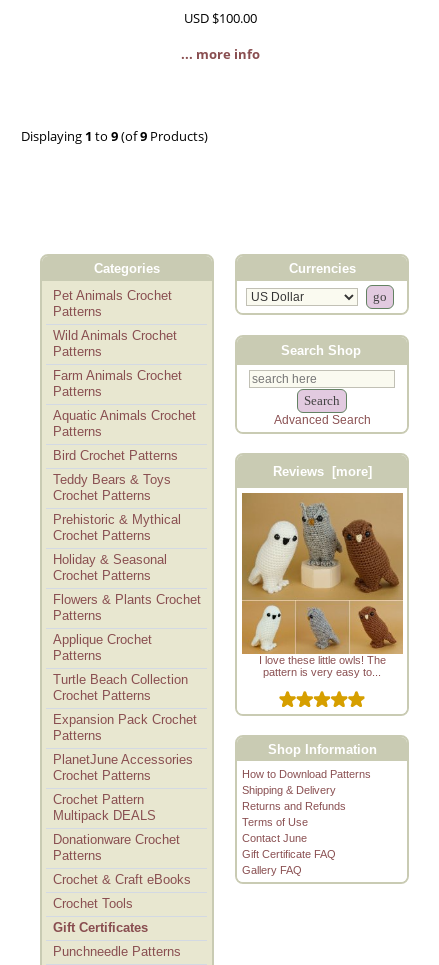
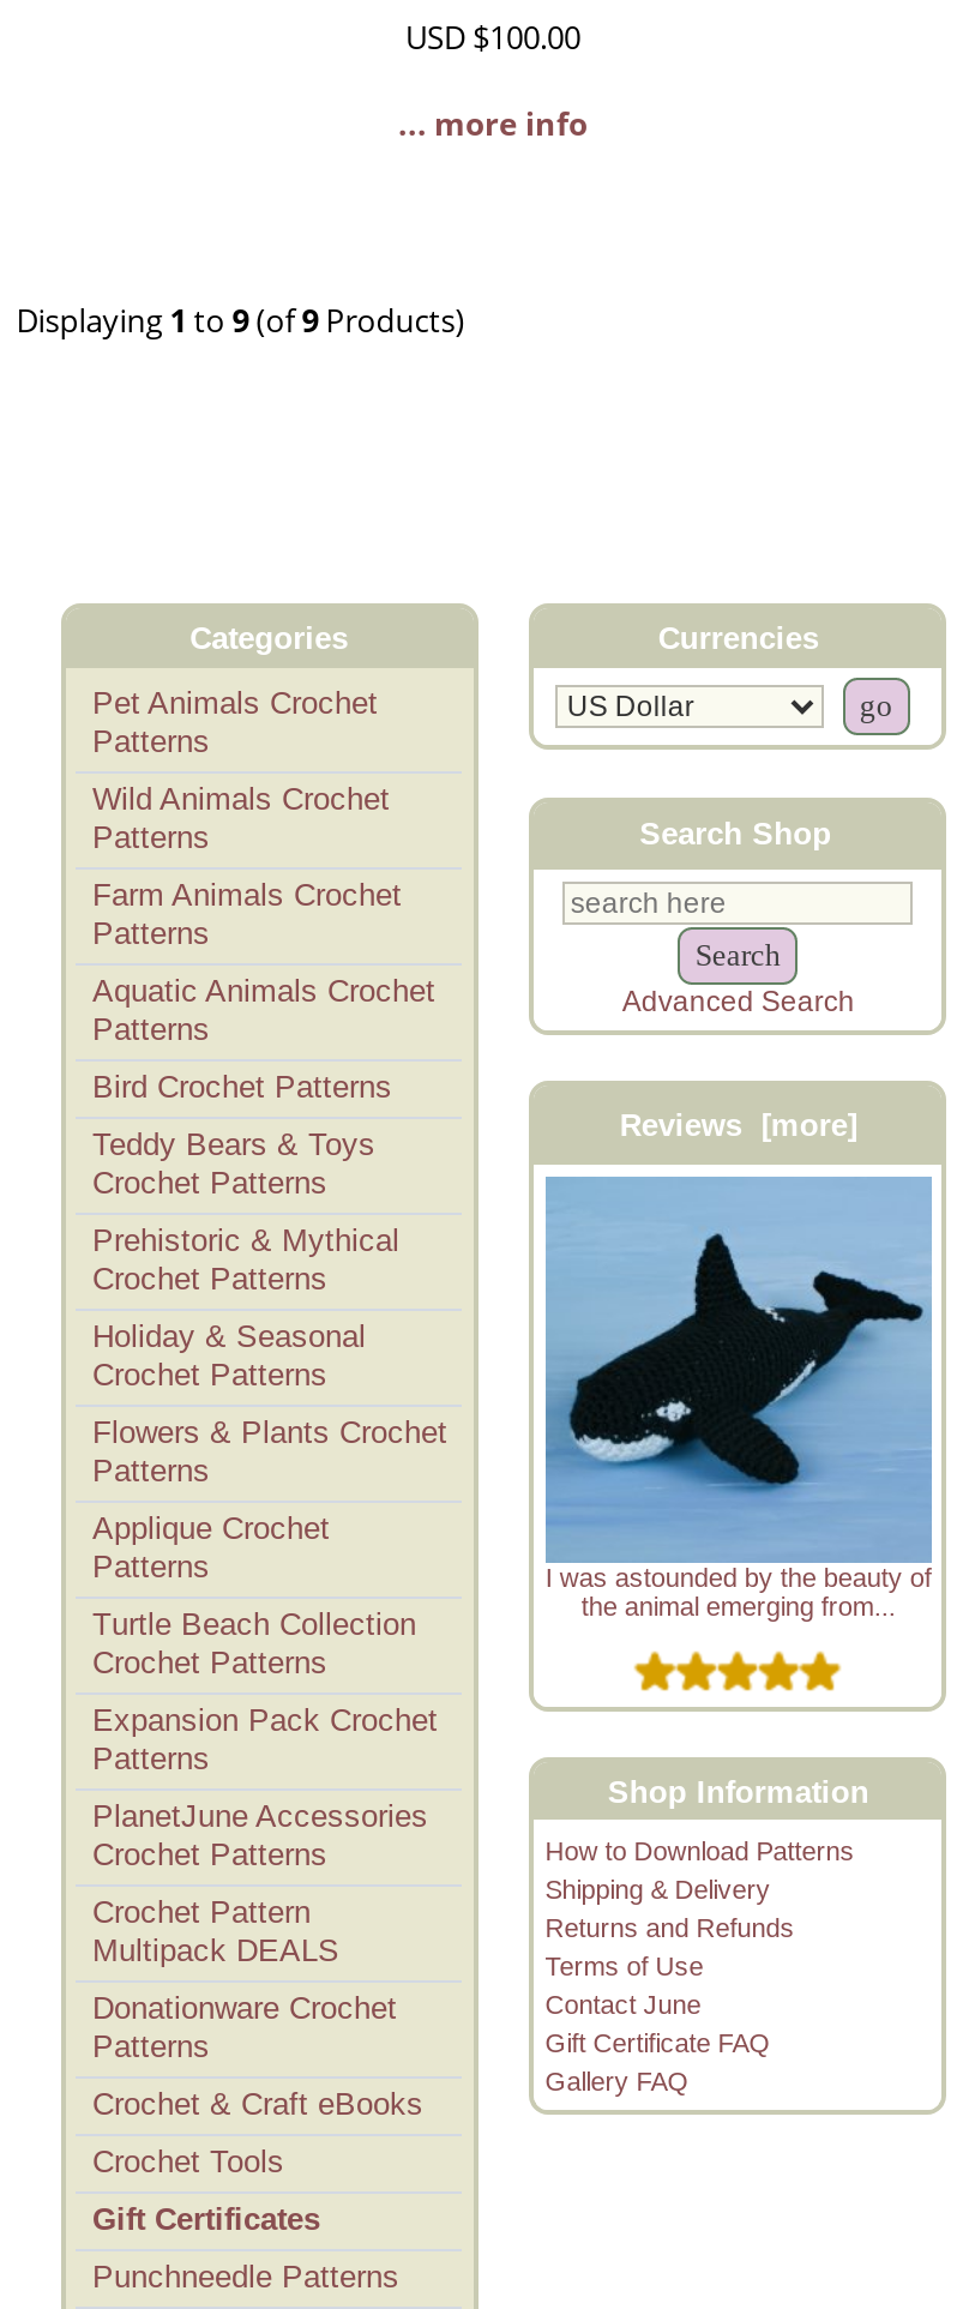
[241,492,404,678] [image] | I love these little owls! The | pattern is very easy to... -> [543,1174,934,1620] [image] | I was astounded by the beauty of | the animal emerging from...

